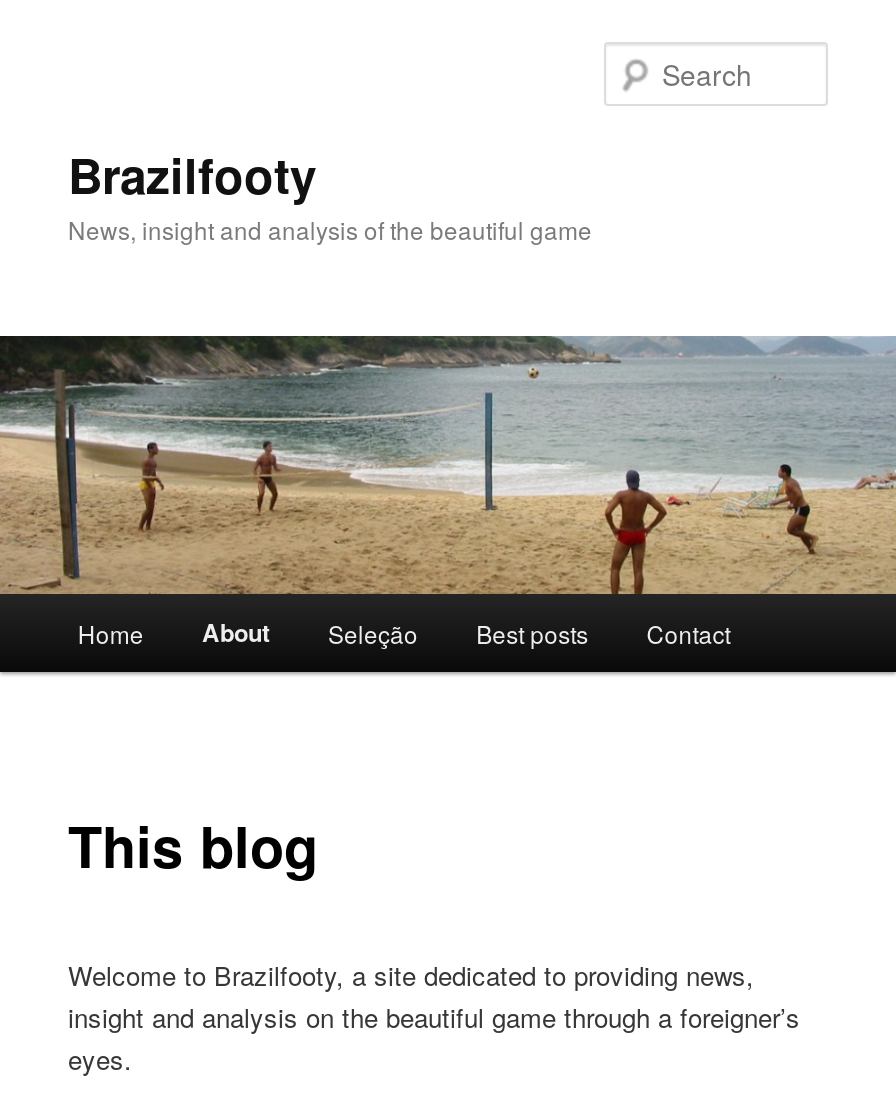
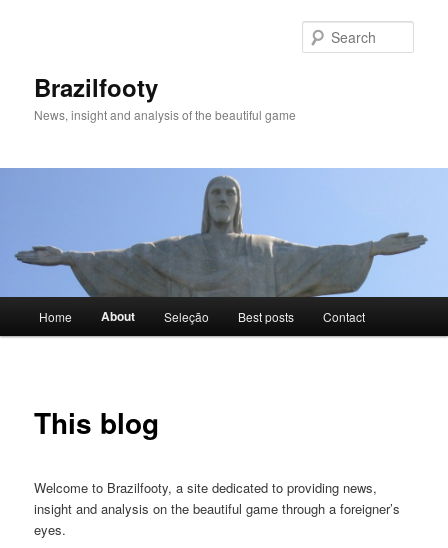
[6,334,890,596] [image] -> [3,168,445,298] [image]

